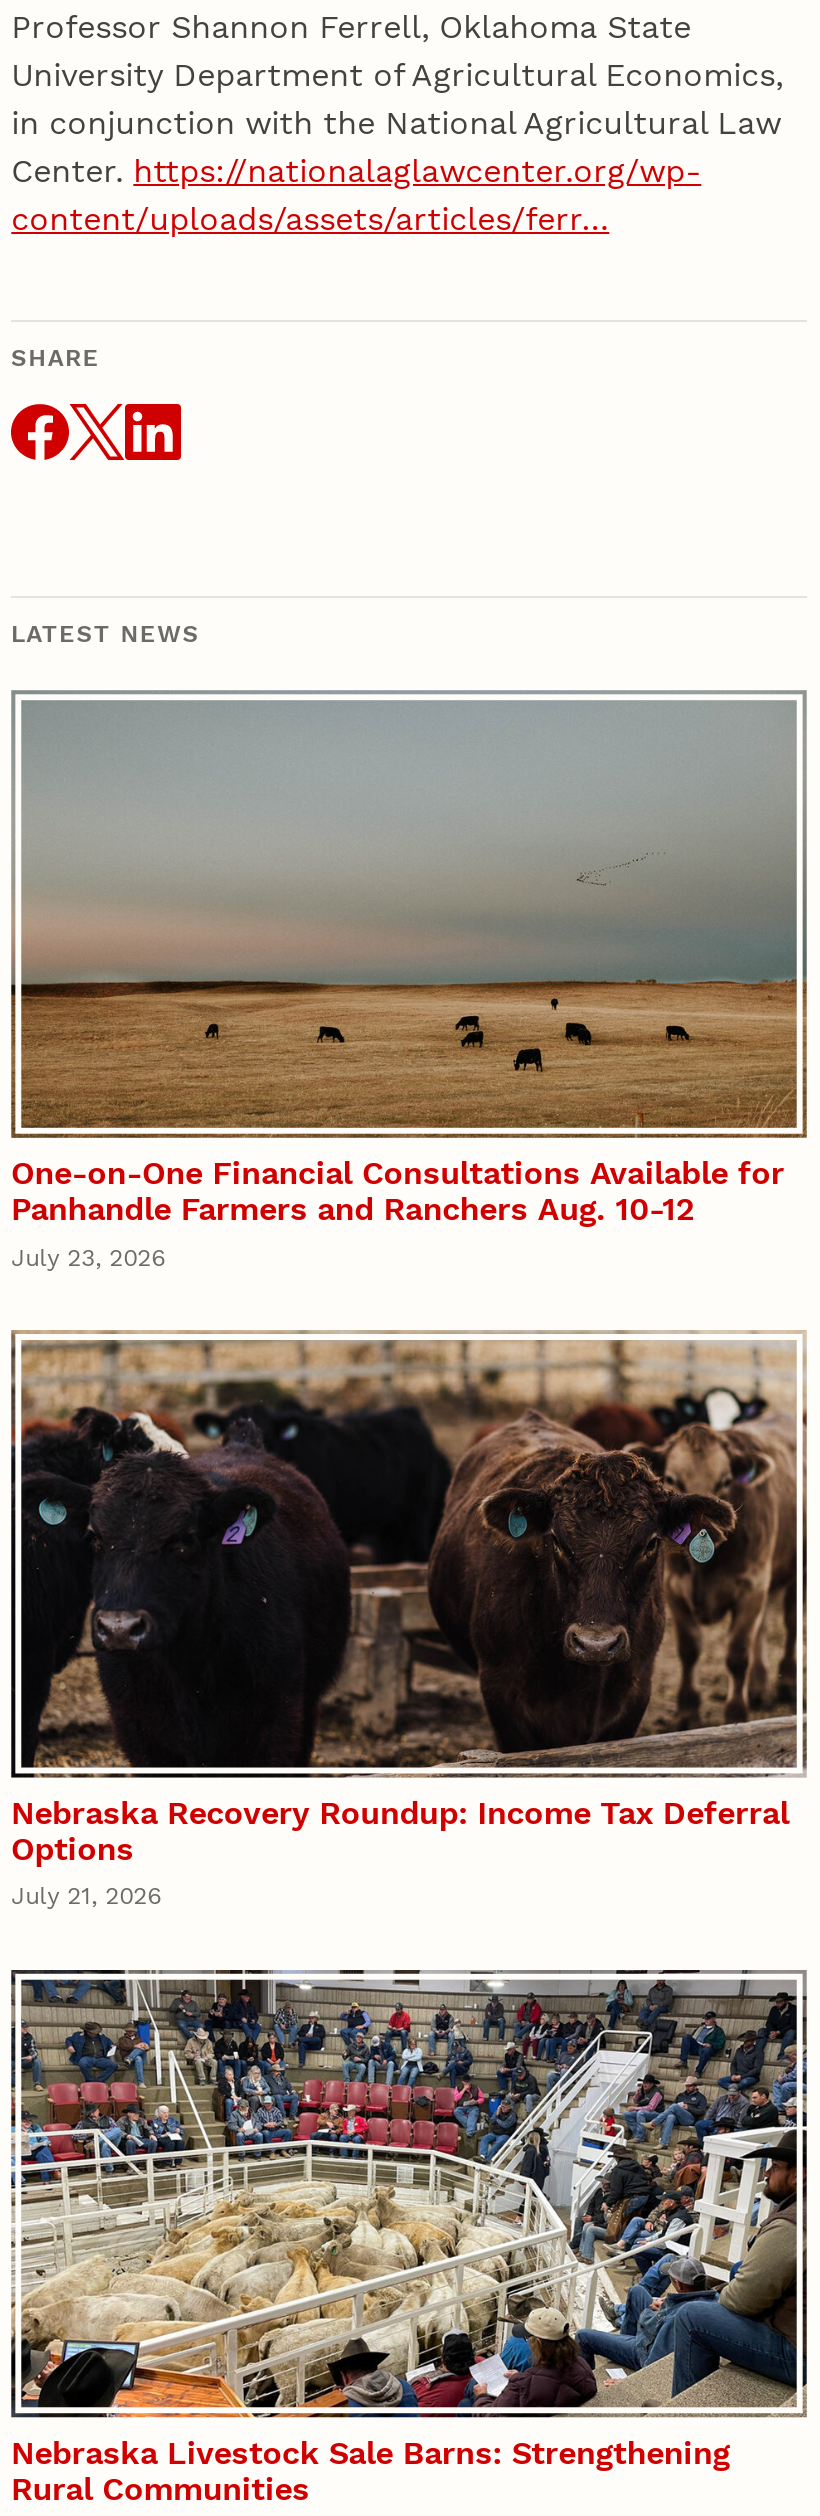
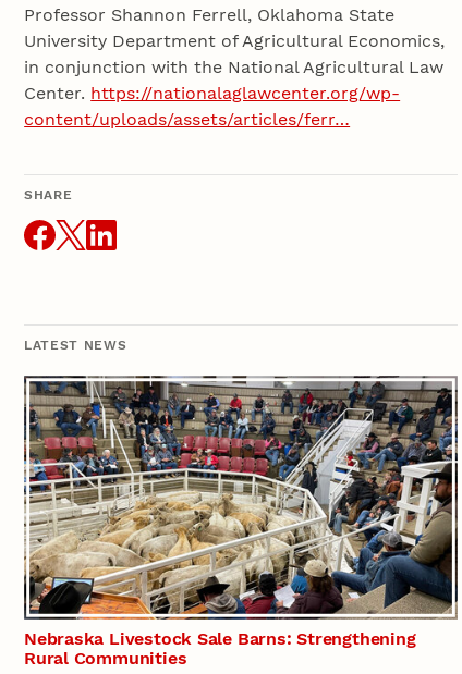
[9,690,809,1271] [image] | One-on-One Financial Consultations Available for | Panhandle Farmers and Ranchers Aug. 10-12 | July 23, 2026 -> none
[9,1328,809,1911] [image] | Nebraska Recovery Roundup: Income Tax Deferral | Options | July 21, 2026 -> none

